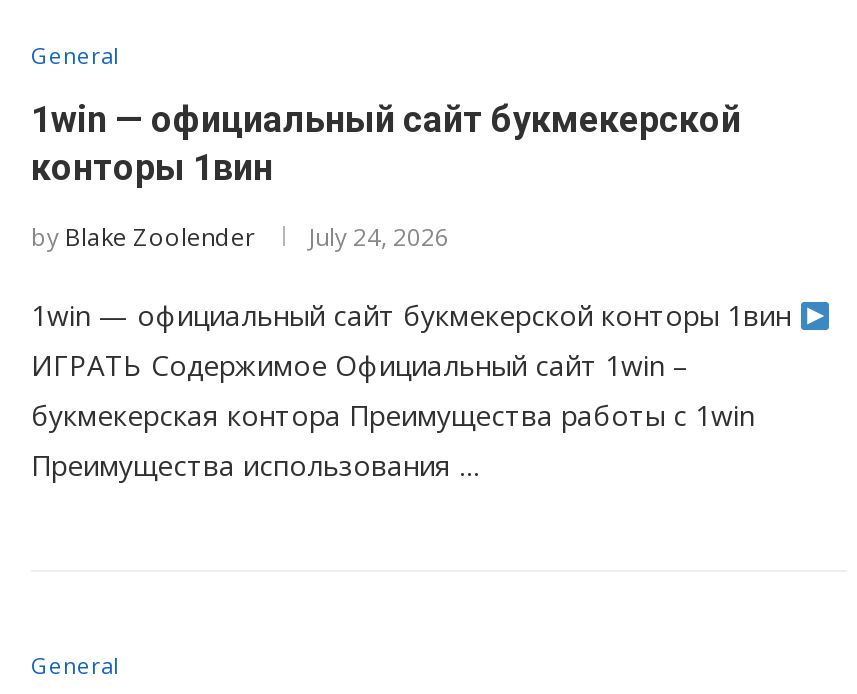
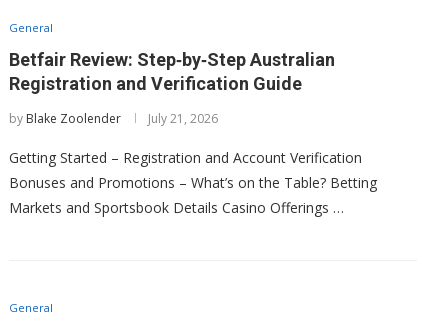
[31,98,741,188] 1win — официальный сайт букмекерской | конторы 1вин -> [9,49,335,94] Betfair Review: Step‑by‑Step Australian | Registration and Verification Guide
[31,220,449,254] by Blake Zoolender July 24, 2026 -> [9,110,218,127] by Blake Zoolender July 21, 2026
[31,296,799,484] 1win — официальный сайт букмекерской конторы 1вин | ИГРАТЬ Содержимое Официальный сайт 1win – | букмекерская контора Преимущества работы с 1win | Преимущества использования … -> [9,148,377,217] Getting Started – Registration and Account Verification | Bonuses and Promotions – What’s on the Table? Betting | Markets and Sportsbook Details Casino Offerings …

